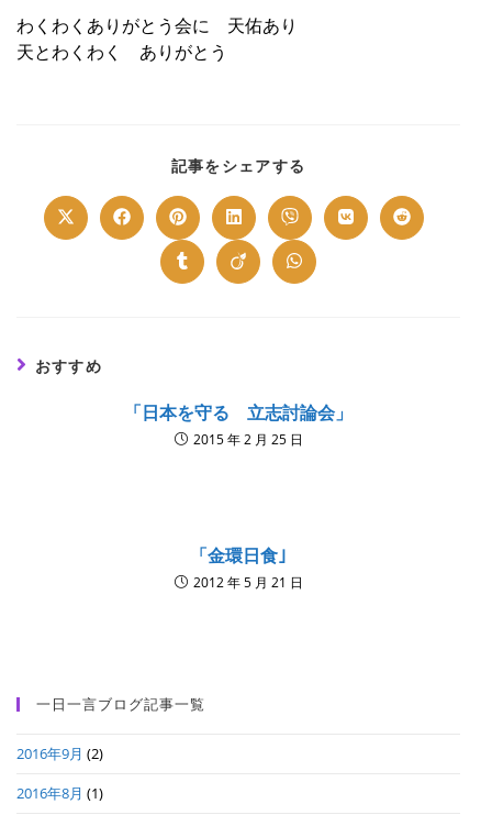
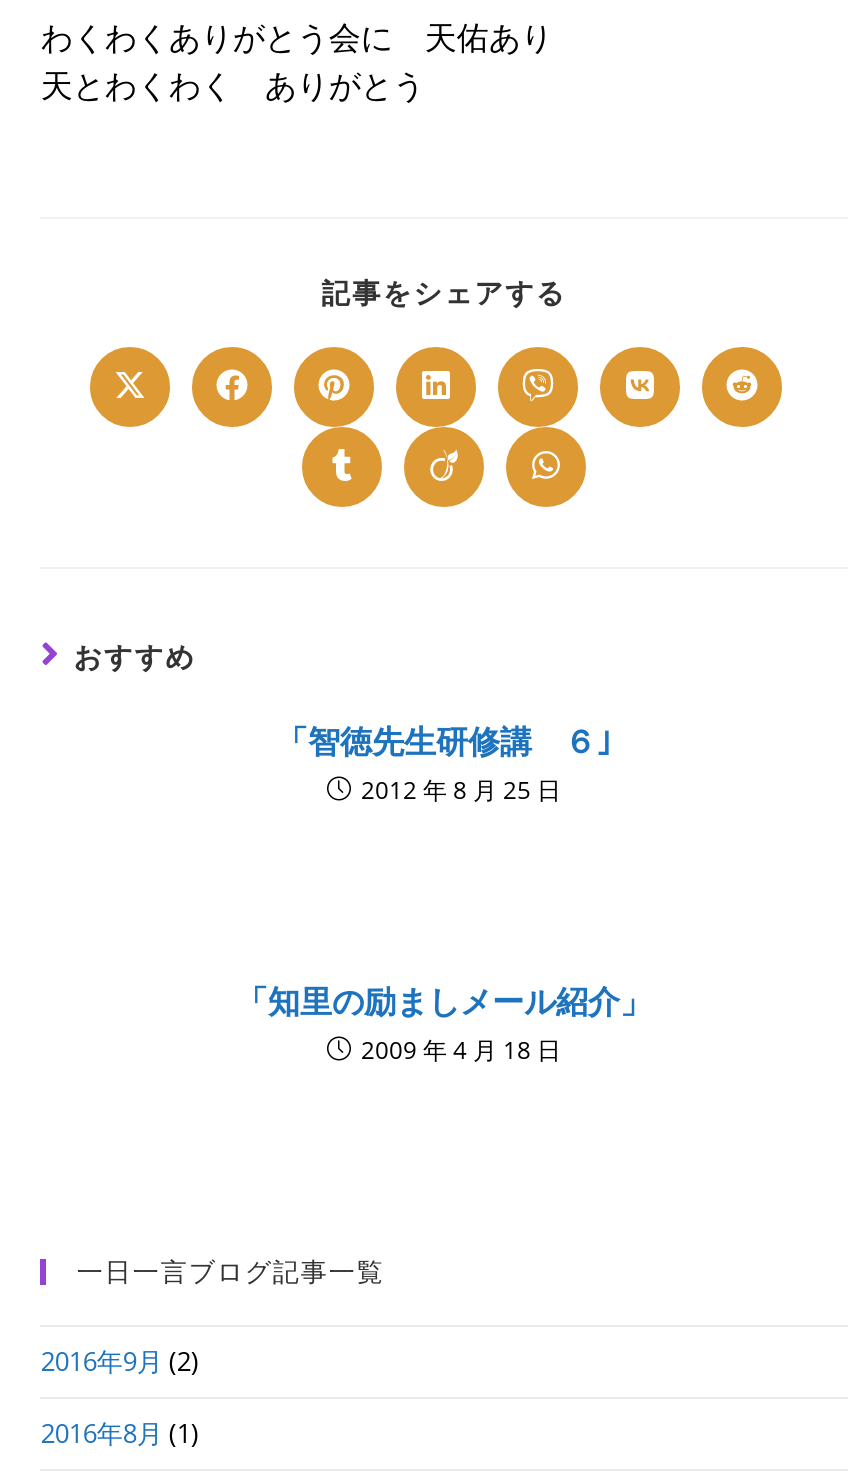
[124,401,353,449] 「日本を守る 立志討論会」 | 2015 年 2 月 25 日 -> [276,719,612,807] 「智徳先生研修講 ６｣ | 2012 年 8 月 25 日
[190,544,303,592] 「金環日食｣ | 2012 年 5 月 21 日 -> [236,979,652,1067] 「知里の励ましメール紹介」 | 2009 年 4 月 18 日

